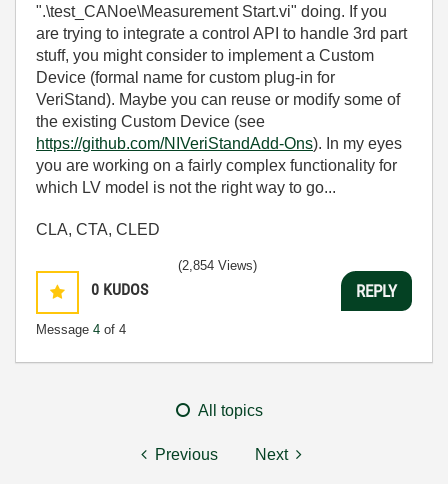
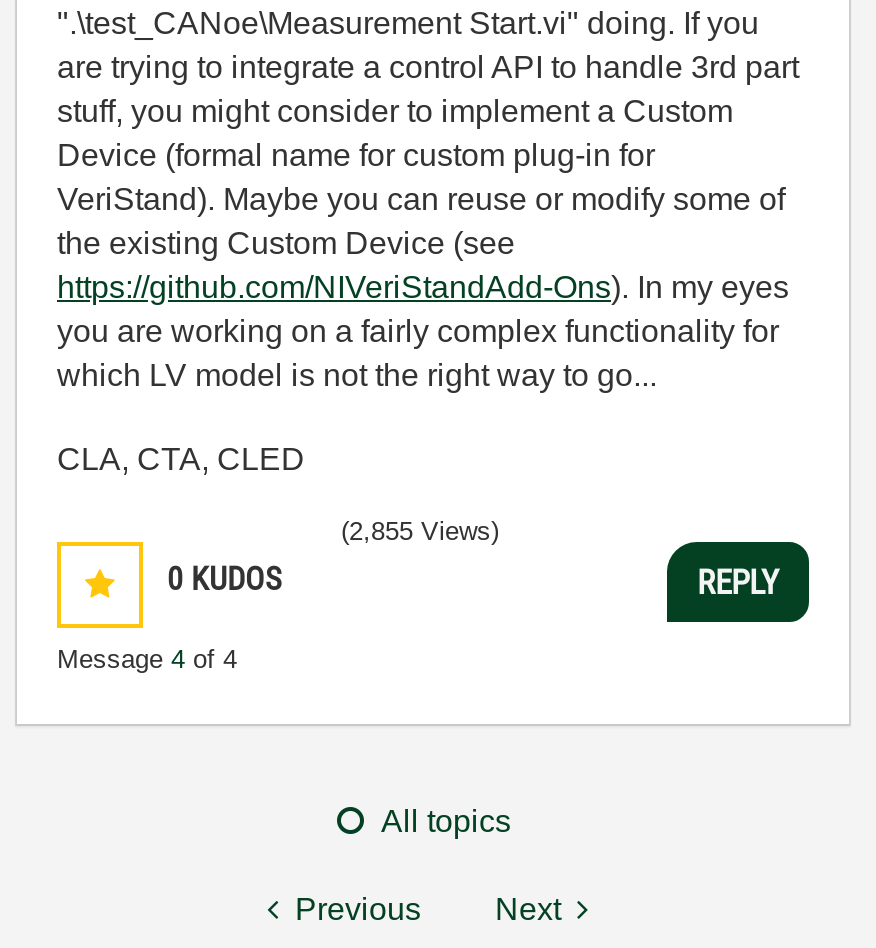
[178,258,257,273] (2,854 Views) -> [341,516,499,546] (2,855 Views)

